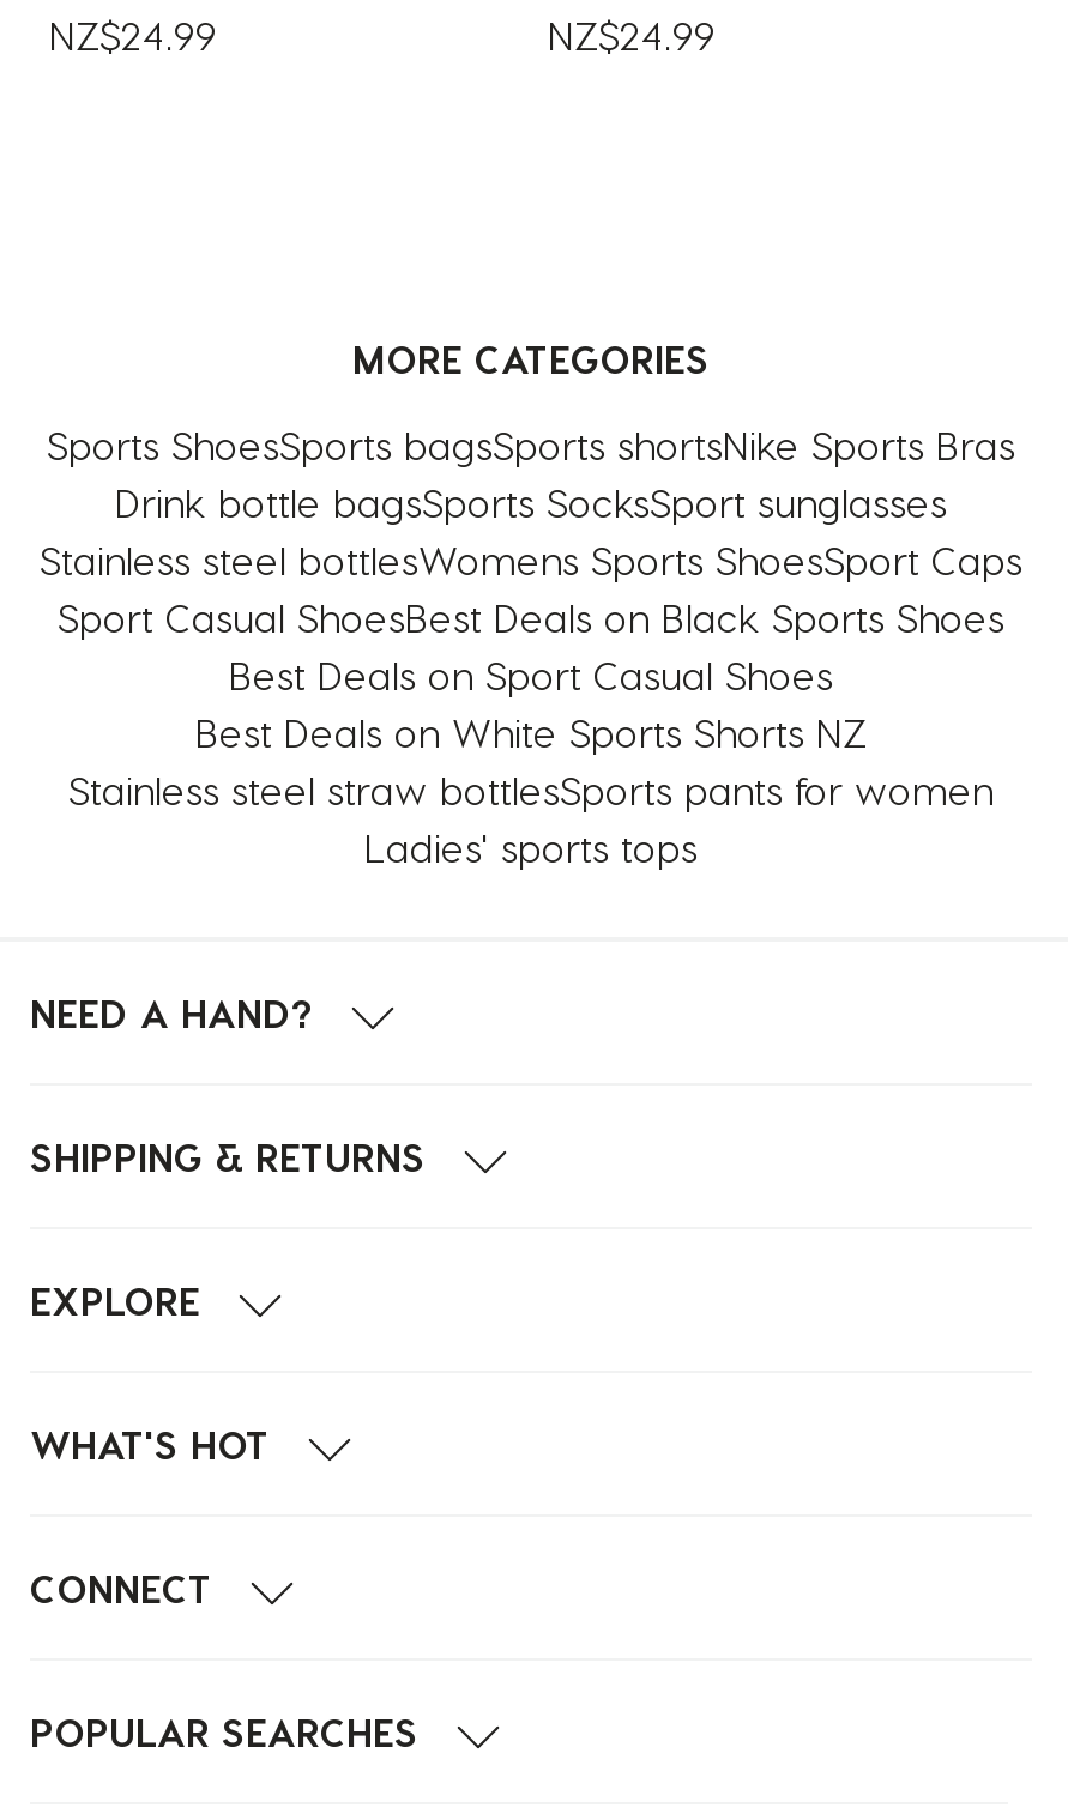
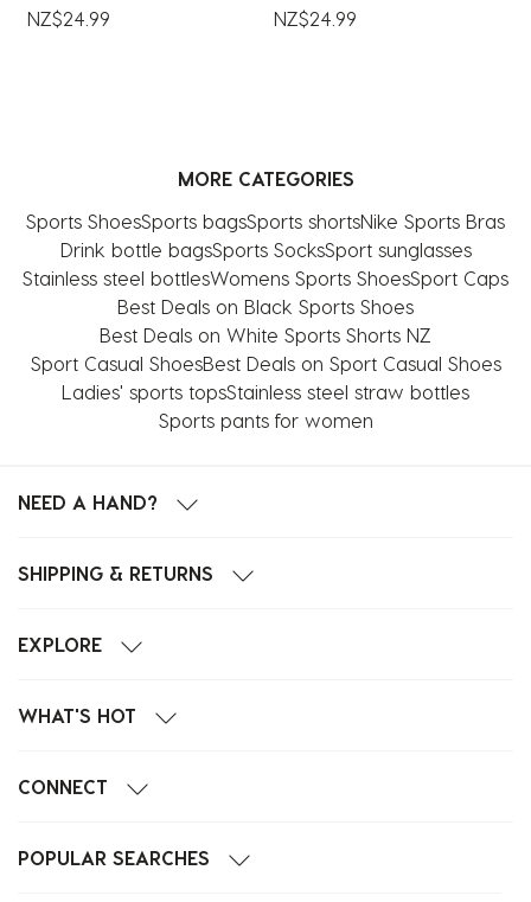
[58,595,1004,698] Sport Casual ShoesBest Deals on Black Sports Shoes | Best Deals on Sport Casual Shoes -> [117,295,414,318] Best Deals on Black Sports Shoes
moved [195,710,867,755] -> [100,324,431,346]: Best Deals on White Sports Shorts NZ
[68,767,994,870] Stainless steel straw bottlesSports pants for women | Ladies' sports tops -> [30,352,501,432] Sport Casual ShoesBest Deals on Sport Casual Shoes | Ladies' sports topsStainless steel straw bottles | Sports pants for women

